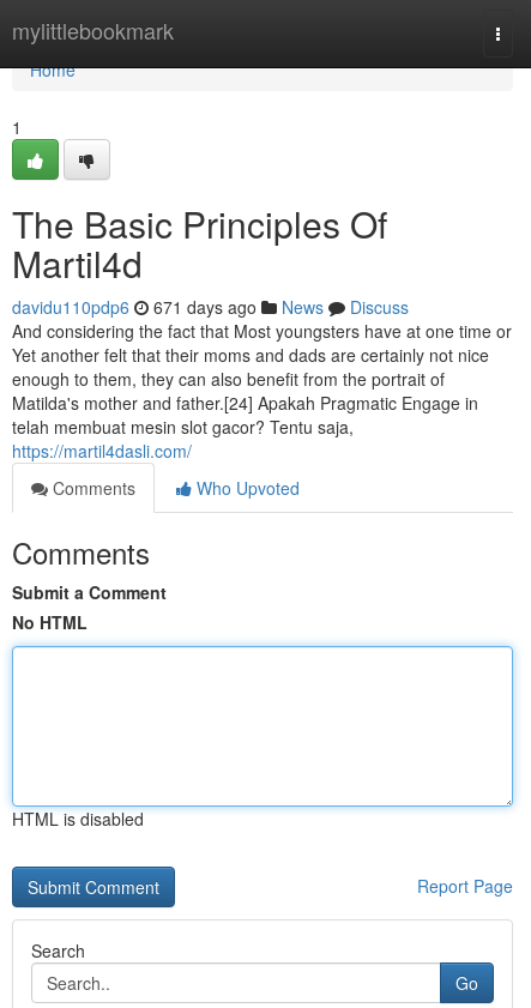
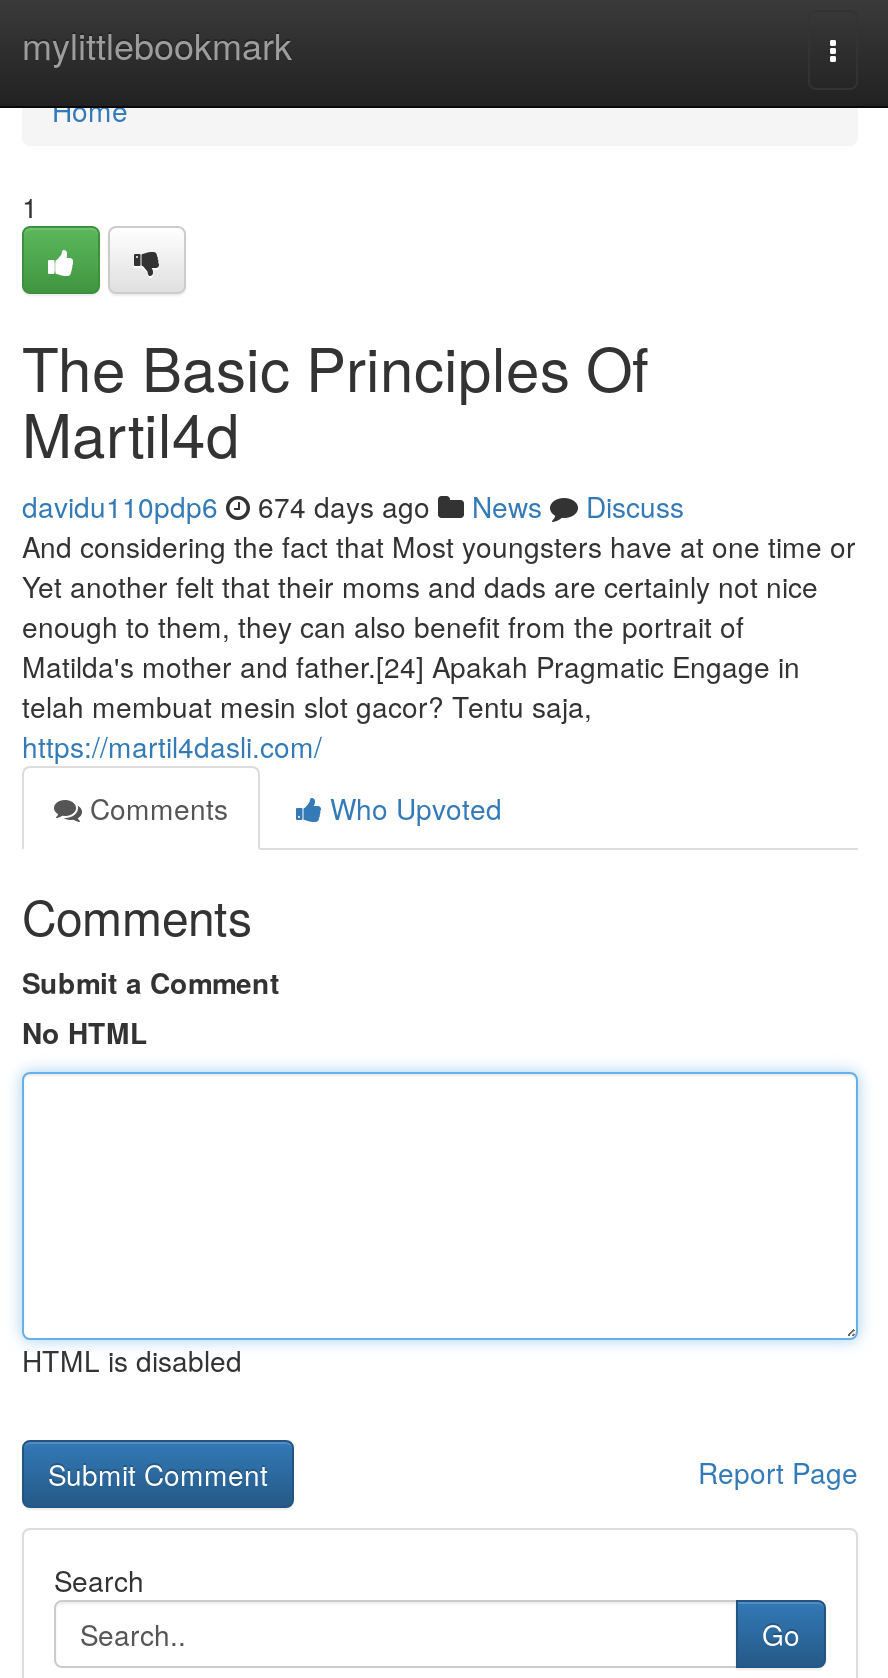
[12,295,409,319] davidu110pdp6 671 days ago News Discuss -> [22,486,684,526] davidu110pdp6 674 days ago News Discuss

